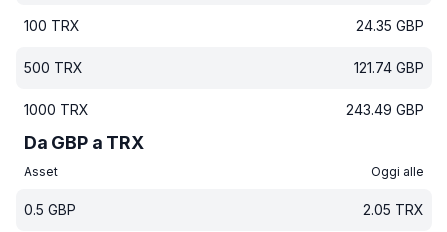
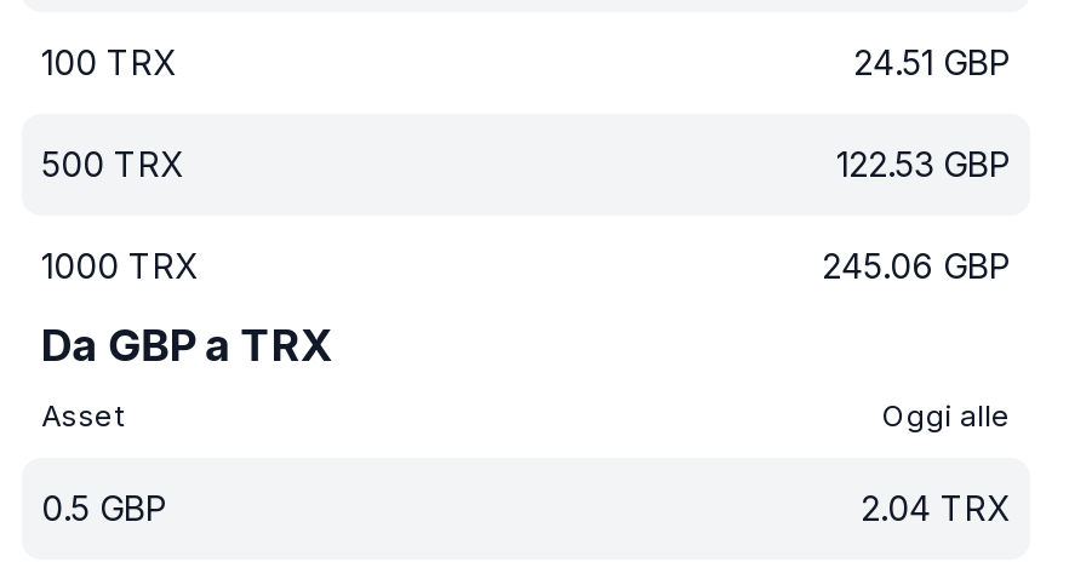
[356,17,424,34] 24.35 GBP -> [853,41,1011,82] 24.51 GBP
[354,59,424,76] 121.74 GBP -> [836,143,1011,184] 122.53 GBP
[346,101,424,118] 243.49 GBP -> [822,245,1011,286] 245.06 GBP
[363,201,424,218] 2.05 TRX -> [861,487,1011,528] 2.04 TRX

